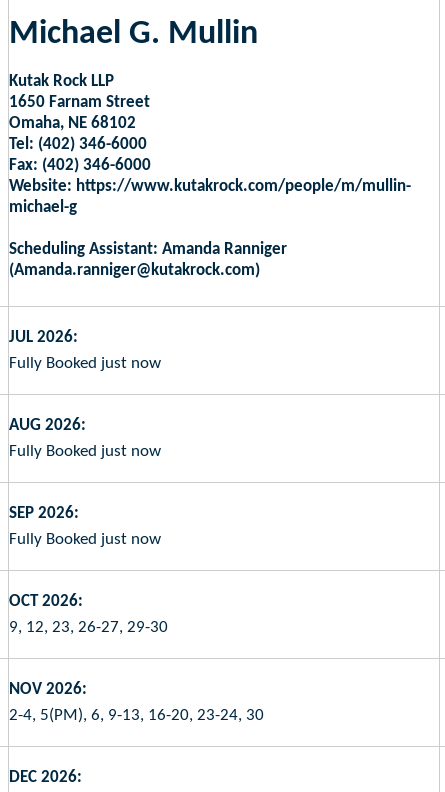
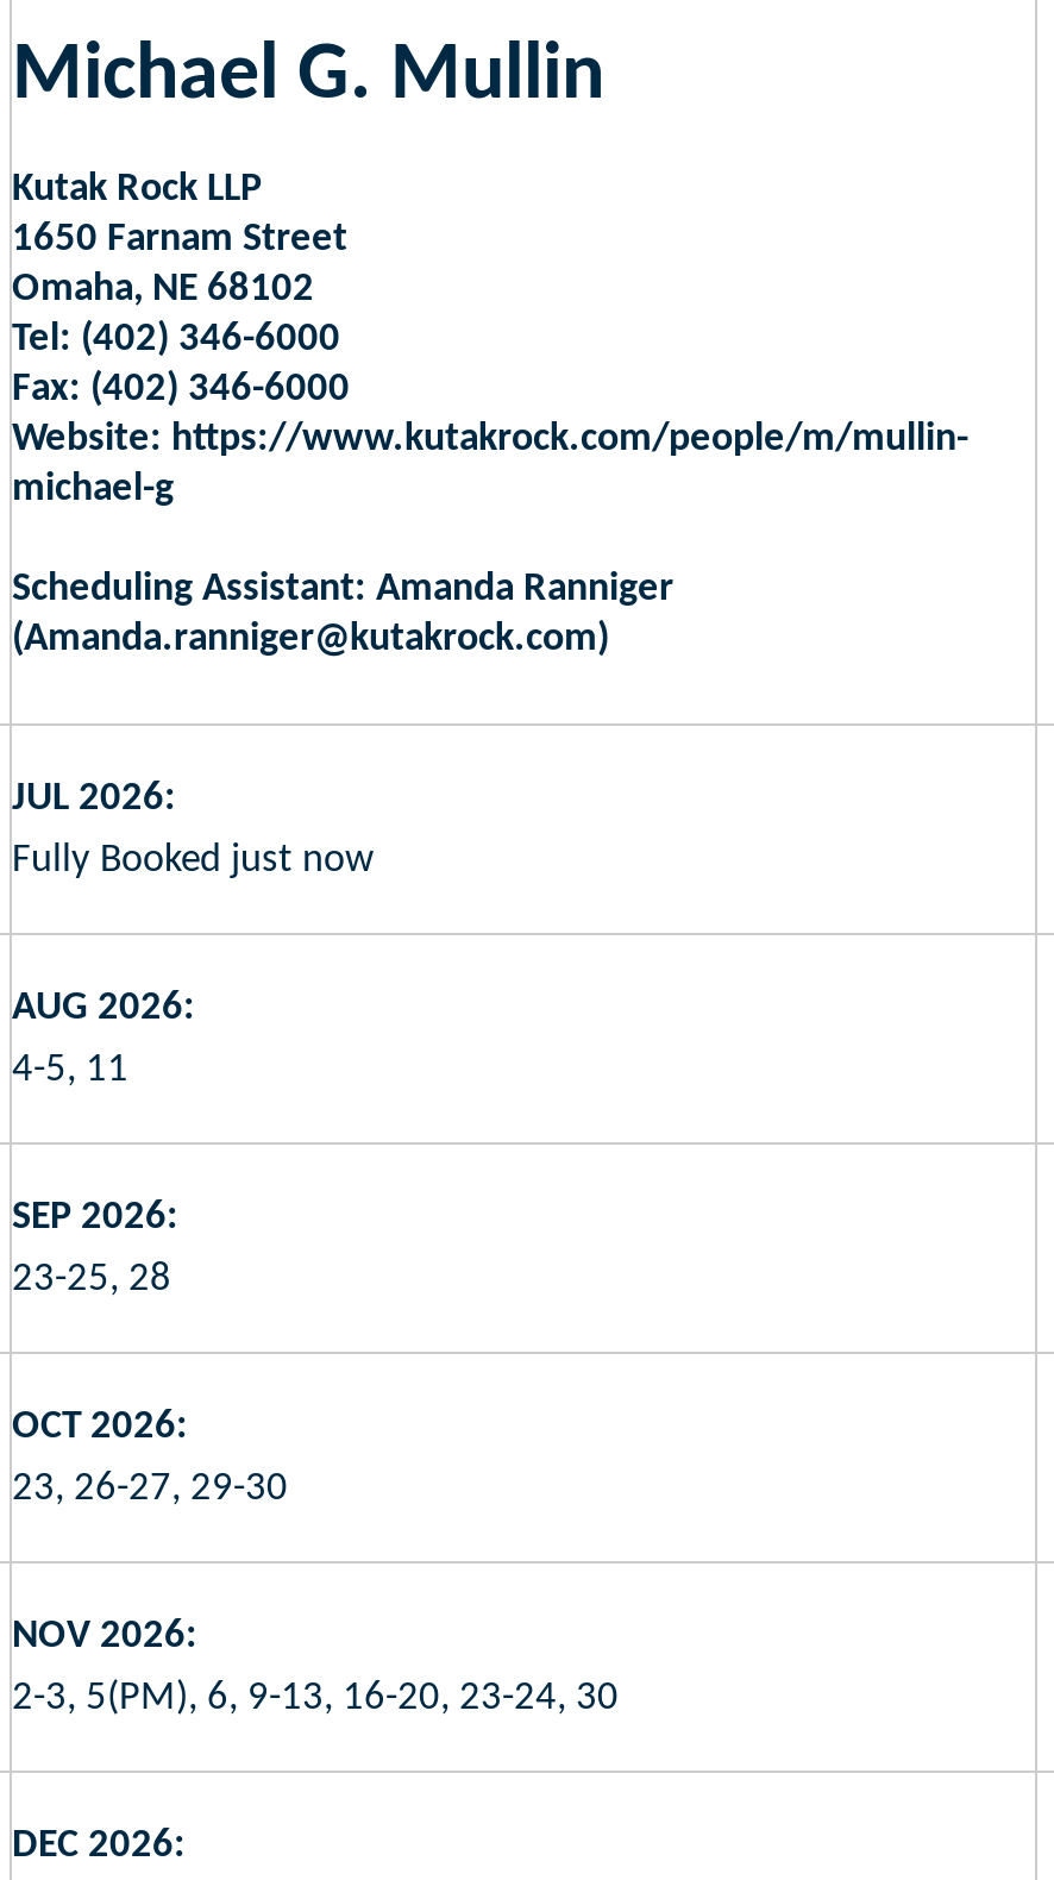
[9,443,161,460] Fully Booked just now -> [12,1049,128,1089] 4-5, 11
[9,531,161,548] Fully Booked just now -> [12,1258,171,1299] 23-25, 28
[9,619,168,636] 9, 12, 23, 26-27, 29-30 -> [12,1468,288,1508] 23, 26-27, 29-30
[9,707,264,724] 2-4, 5(PM), 6, 9-13, 16-20, 23-24, 30 -> [12,1677,619,1718] 2-3, 5(PM), 6, 9-13, 16-20, 23-24, 30

